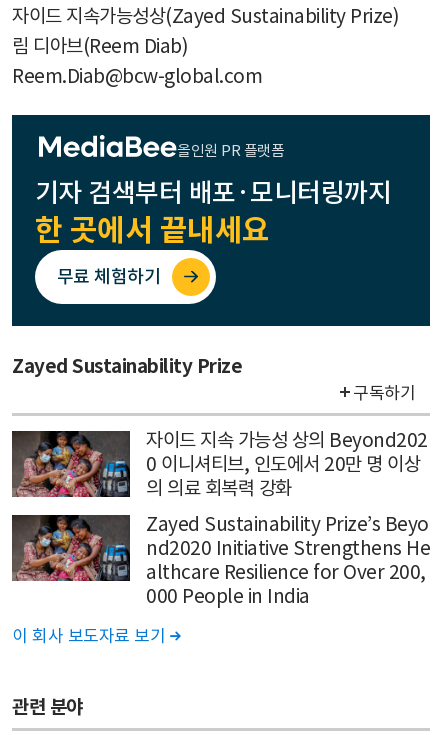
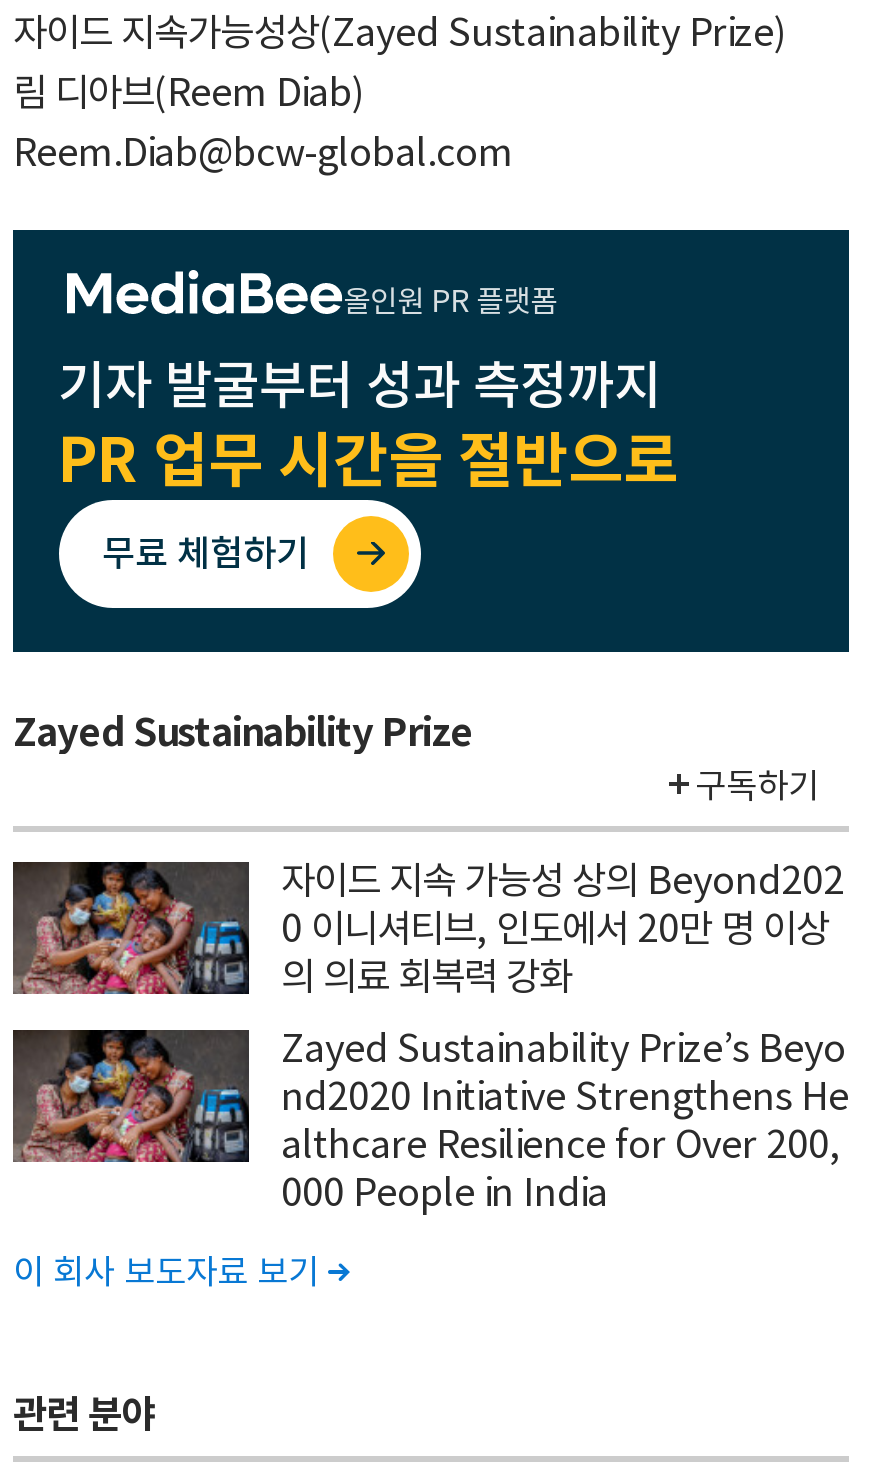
[34,176,391,249] 기자 검색부터 배포·모니터링까지 | 한 곳에서 끝내세요 -> [58,351,678,497] 기자 발굴부터 성과 측정까지 | PR 업무 시간을 절반으로

